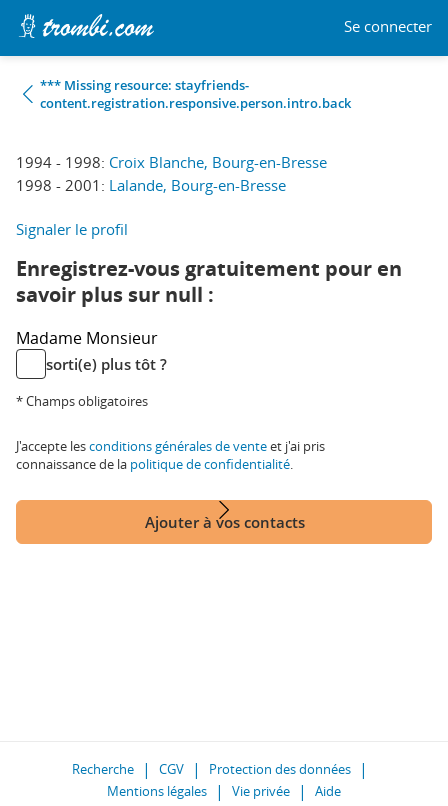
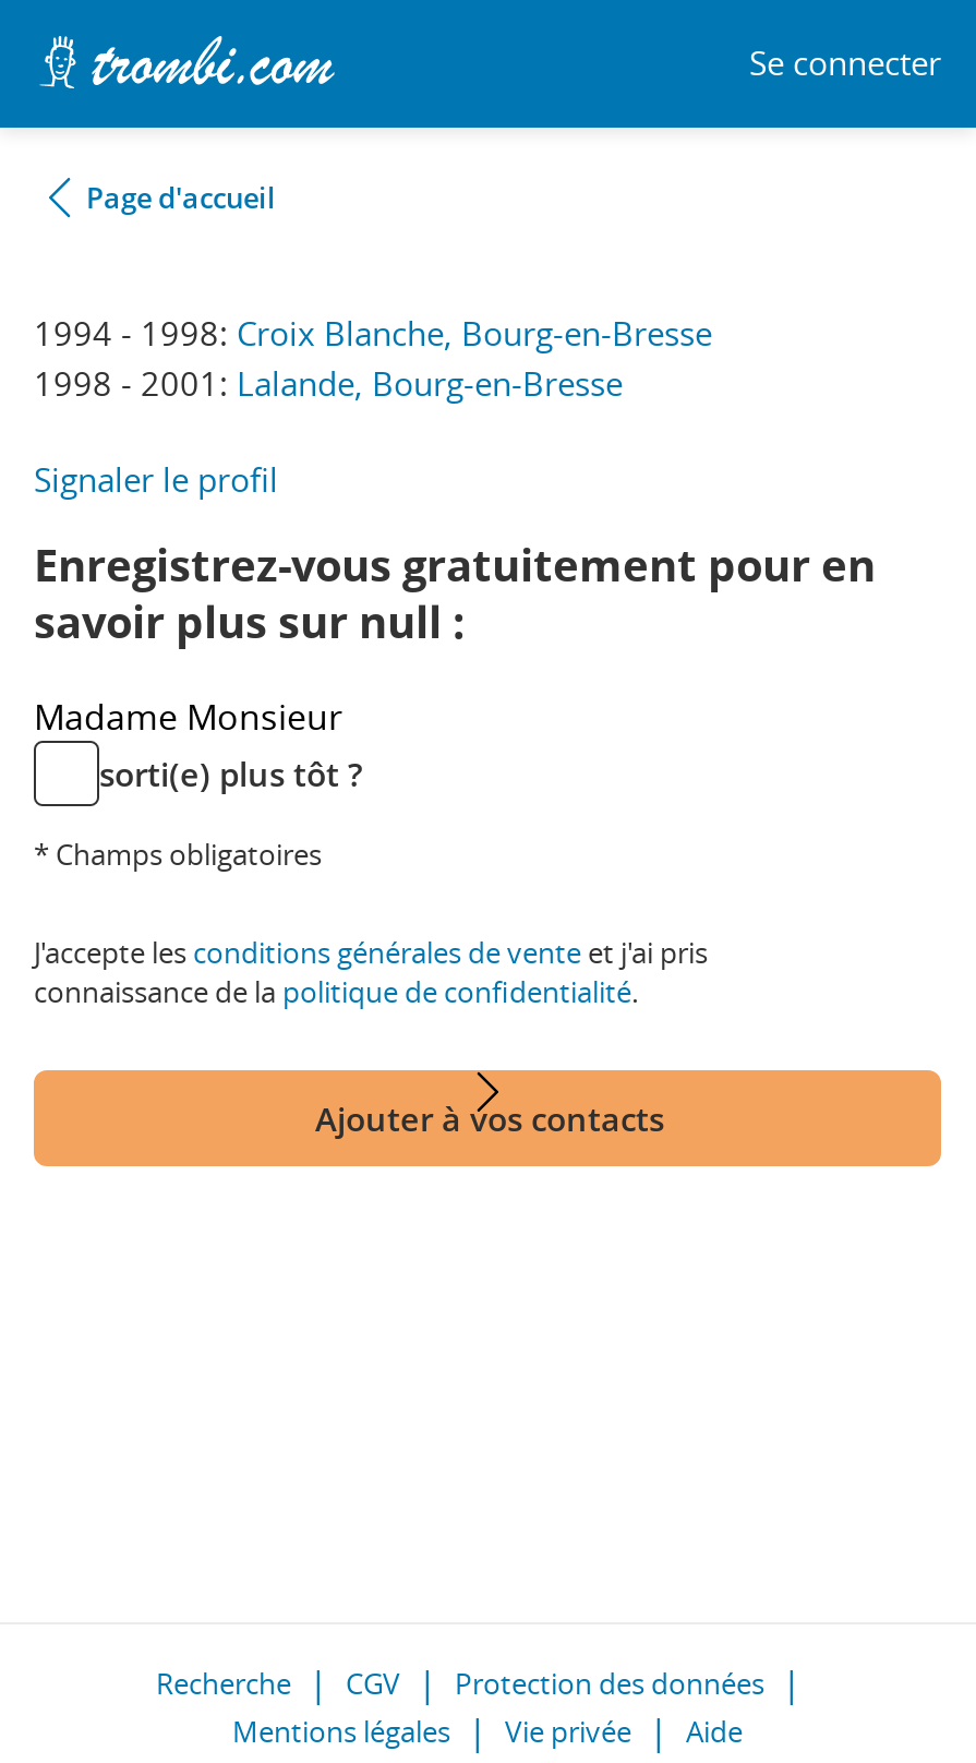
[40,76,351,112] *** Missing resource: stayfriends- | content.registration.responsive.person.intro.back -> [86,178,276,217] Page d'accueil

